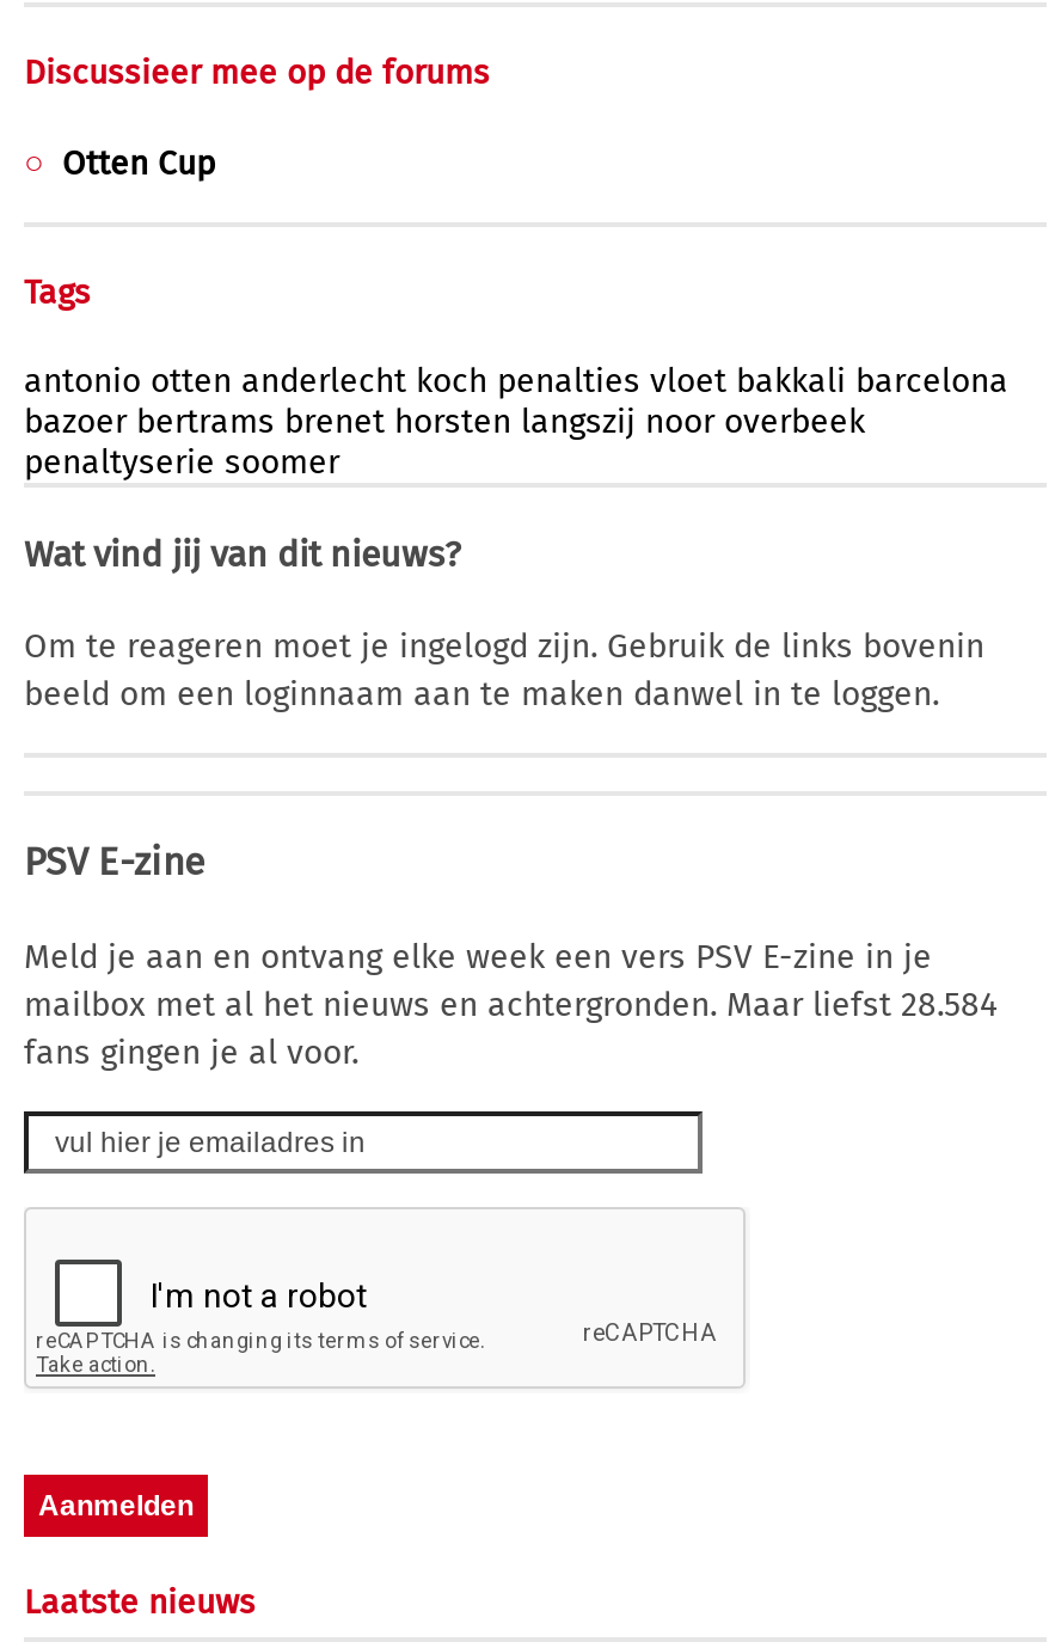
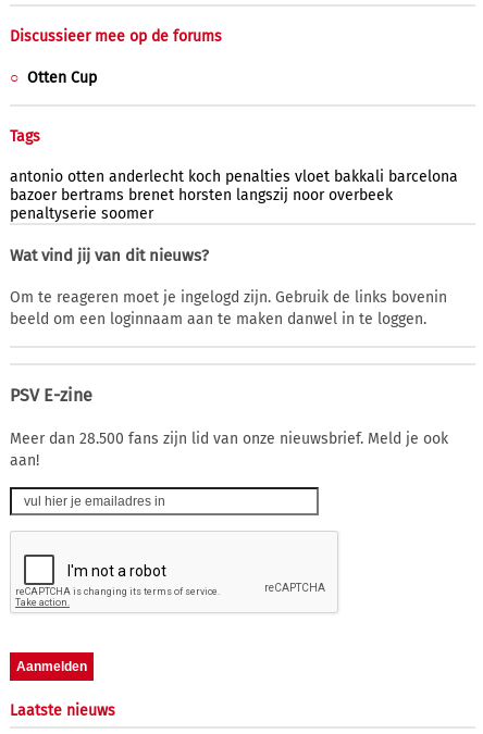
[24,936,996,1072] Meld je aan en ontvang elke week een vers PSV E-zine in je | mailbox met al het nieuws en achtergronden. Maar liefst 28.584 | fans gingen je al voor. -> [10,429,448,469] Meer dan 28.500 fans zijn lid van onze nieuwsbrief. Meld je ook | aan!

